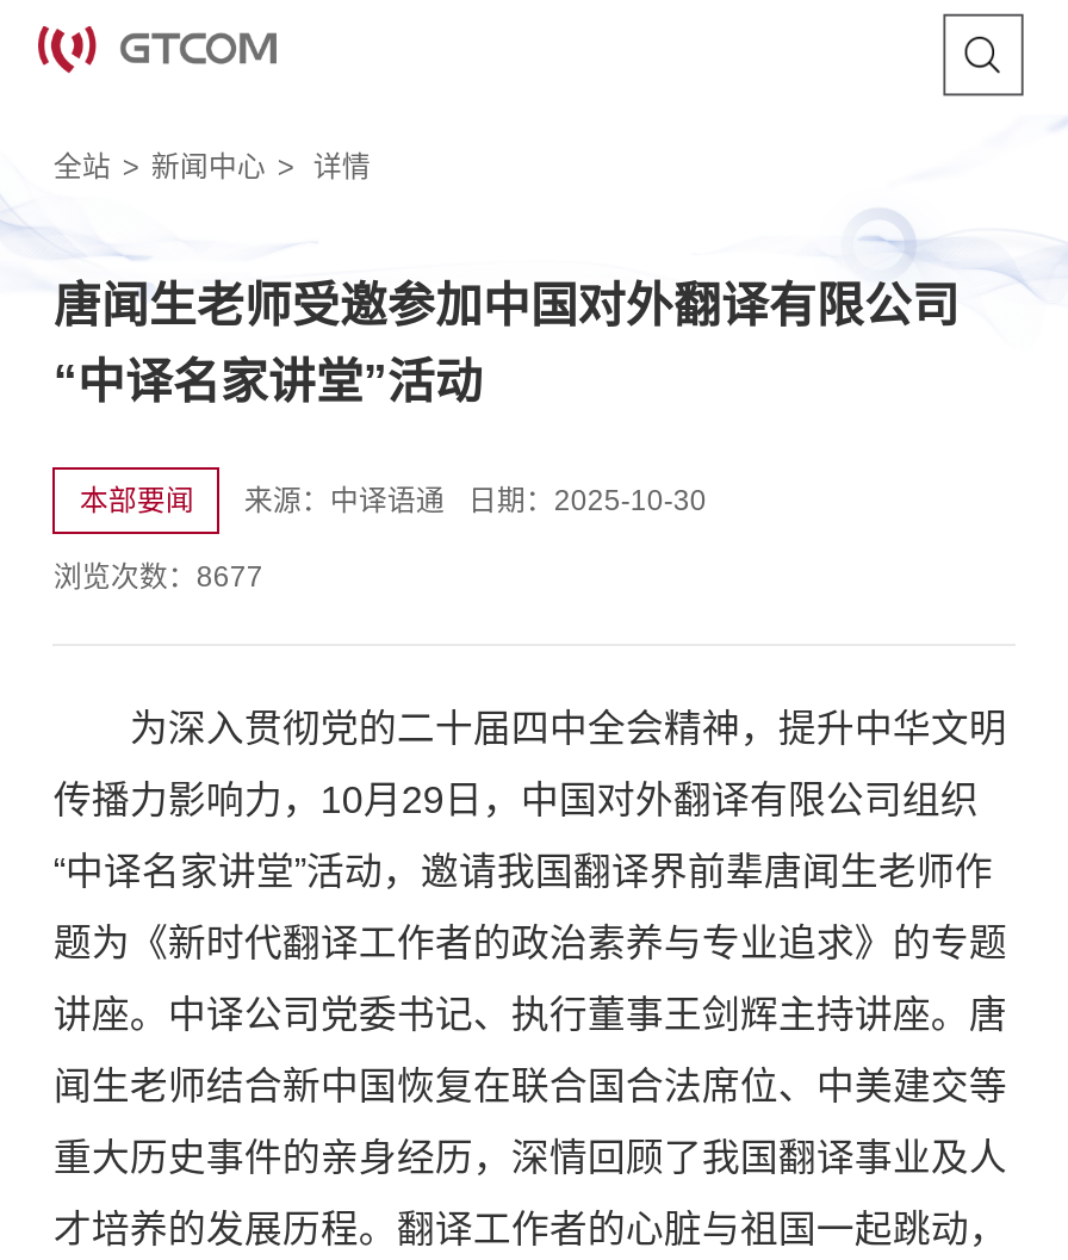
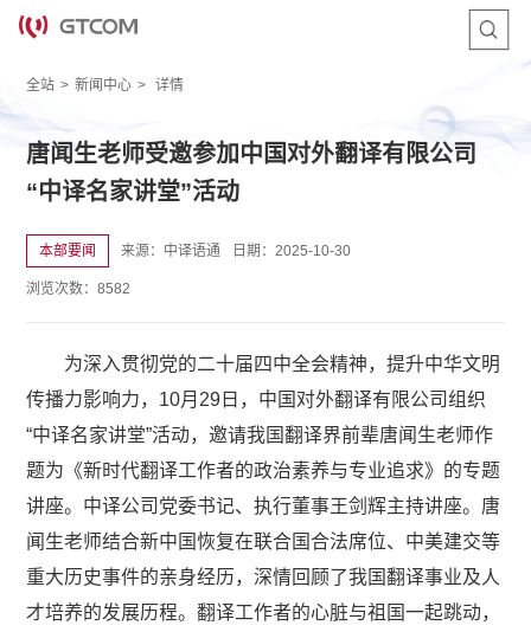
[53,560,263,594] 浏览次数：8677 -> [27,280,131,297] 浏览次数：8582

